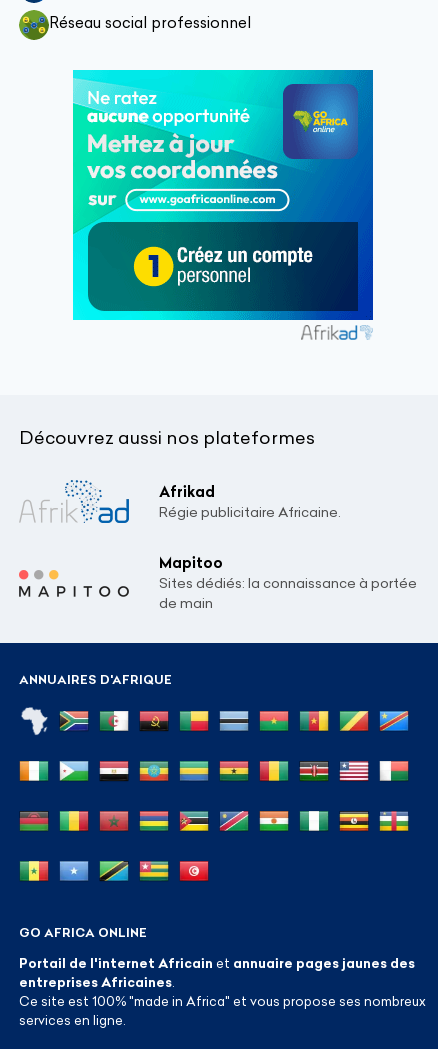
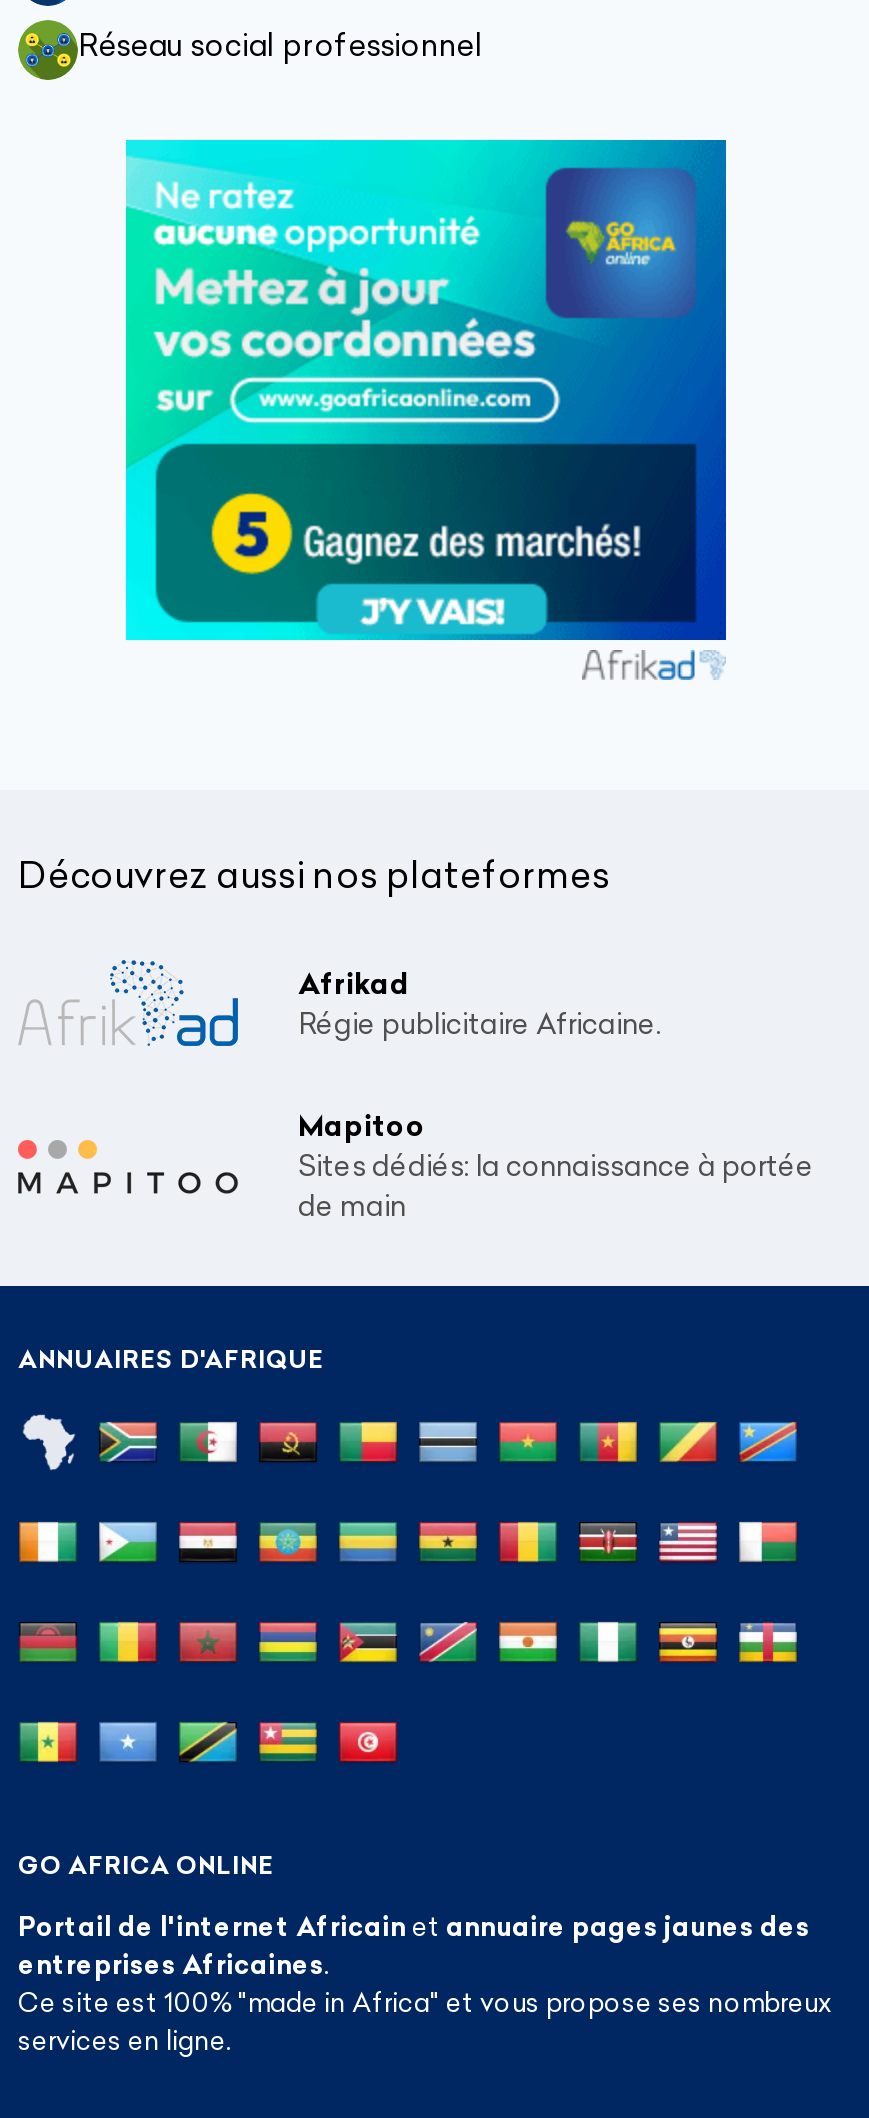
[116,245,330,316] [image] -> [210,492,642,634] [image]

